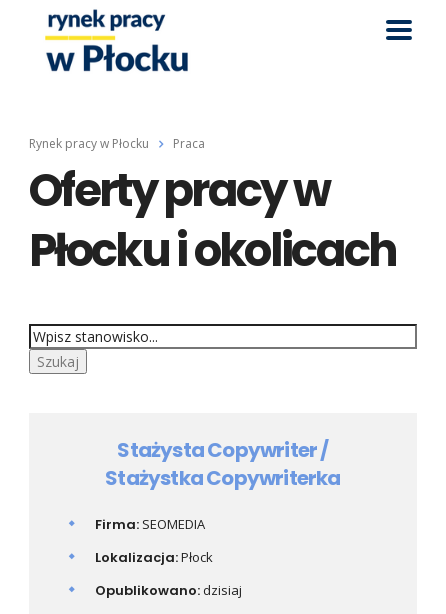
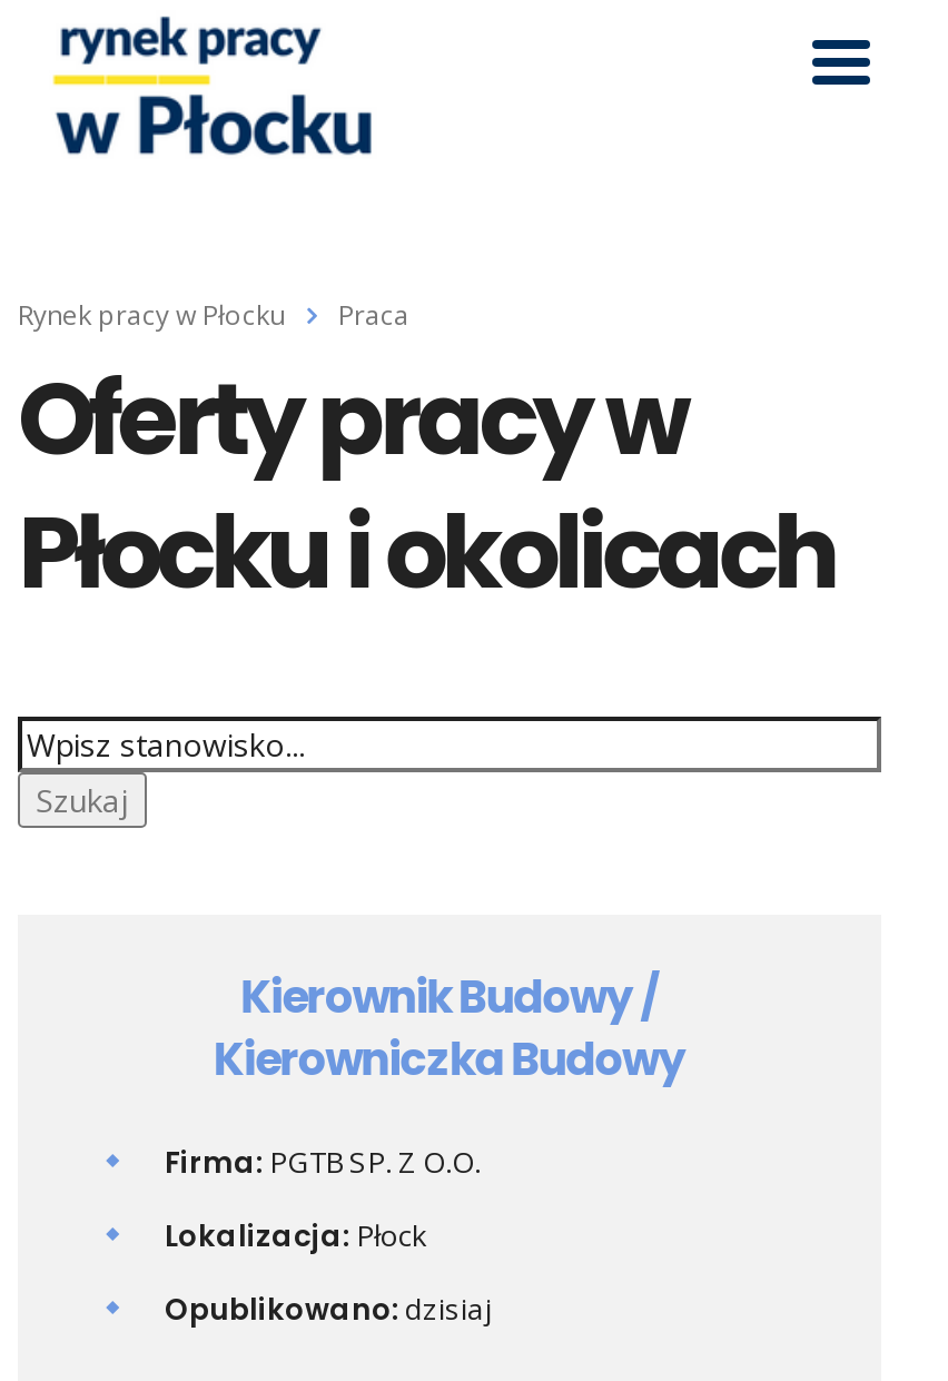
[105,436,341,492] Stażysta Copywriter / | Stażystka Copywriterka -> [214,966,685,1091] Kierownik Budowy / | Kierowniczka Budowy
[95,515,205,534] Firma: SEOMEDIA -> [165,1142,481,1184] Firma: PGTB SP. Z O.O.

